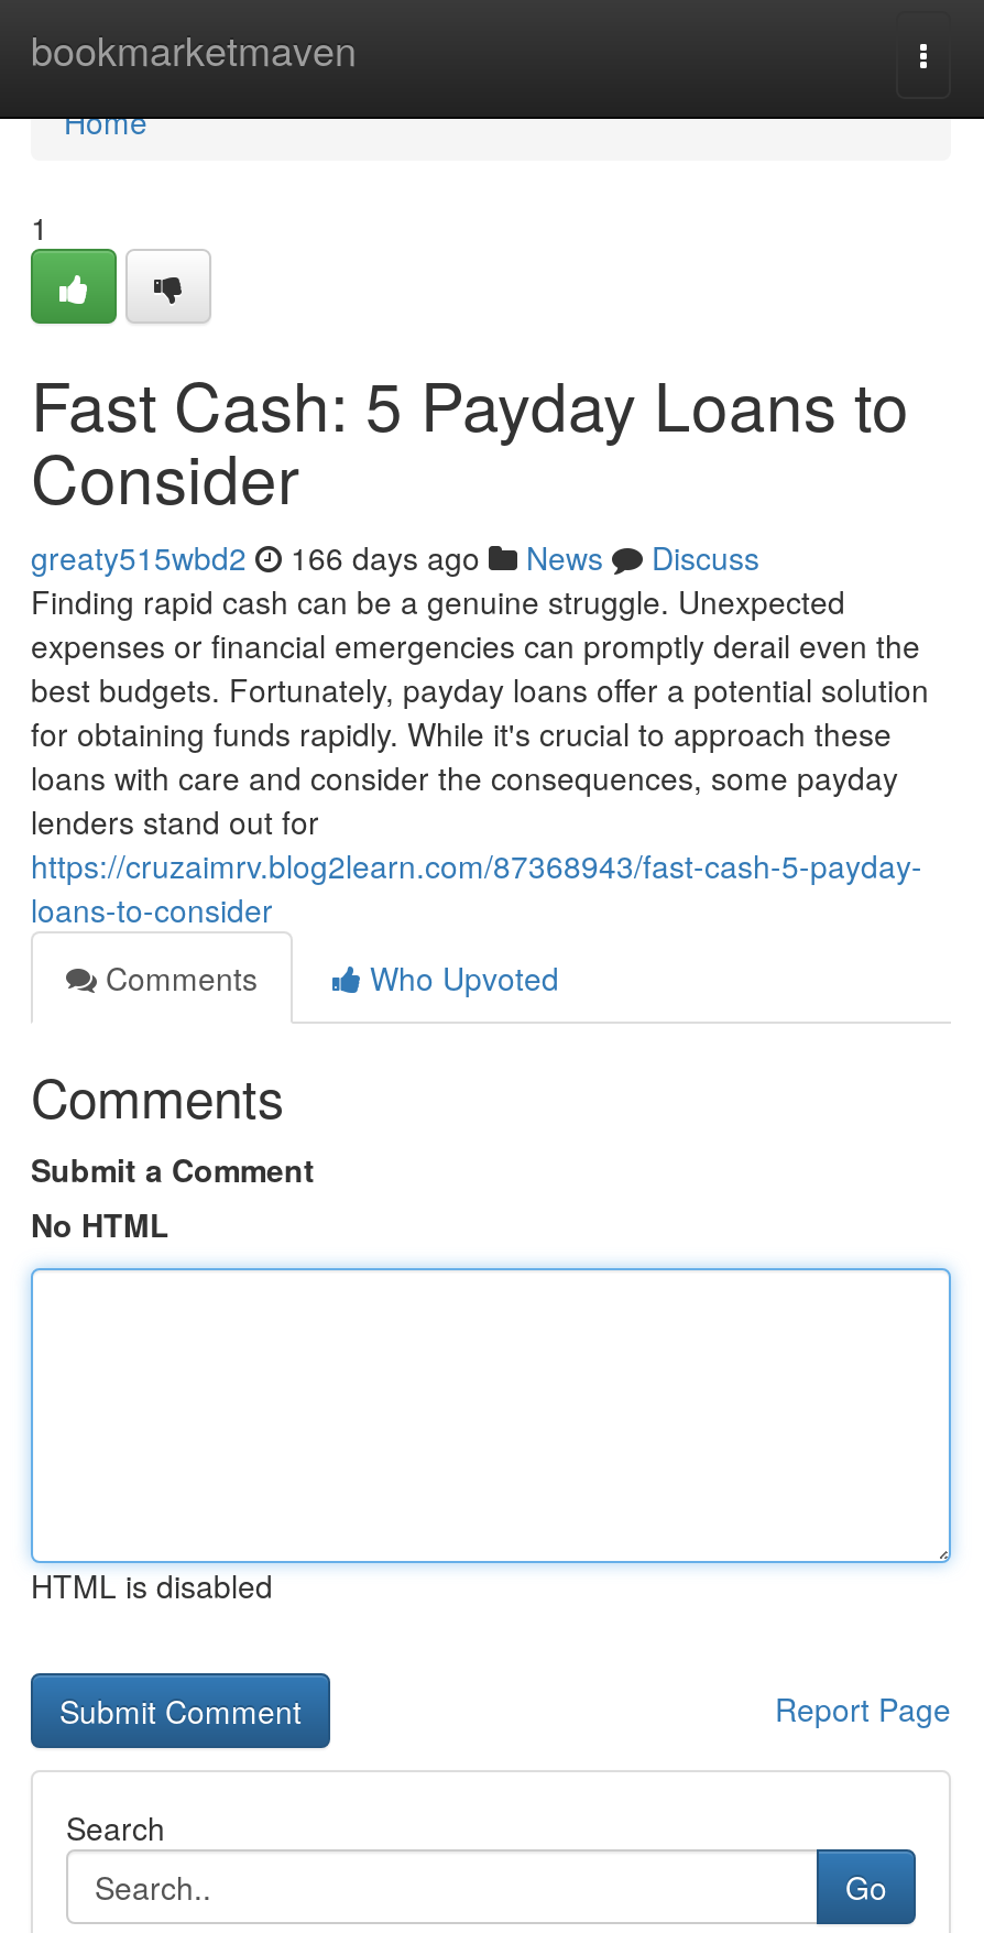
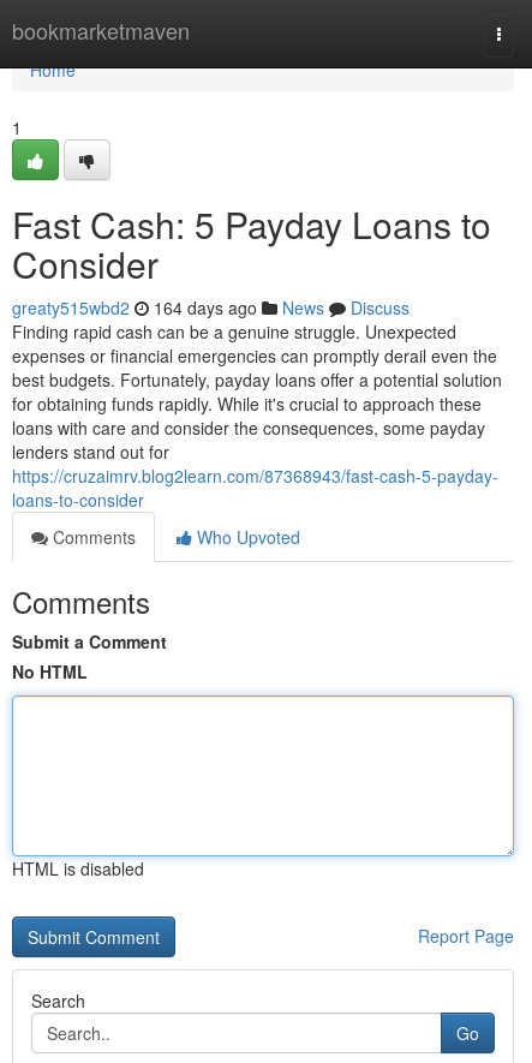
[31,535,759,579] greaty515wbd2 166 days ago News Discuss -> [12,295,410,320] greaty515wbd2 164 days ago News Discuss

